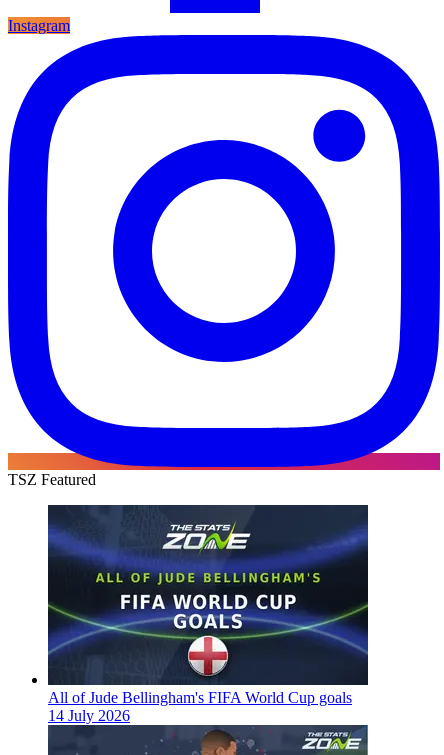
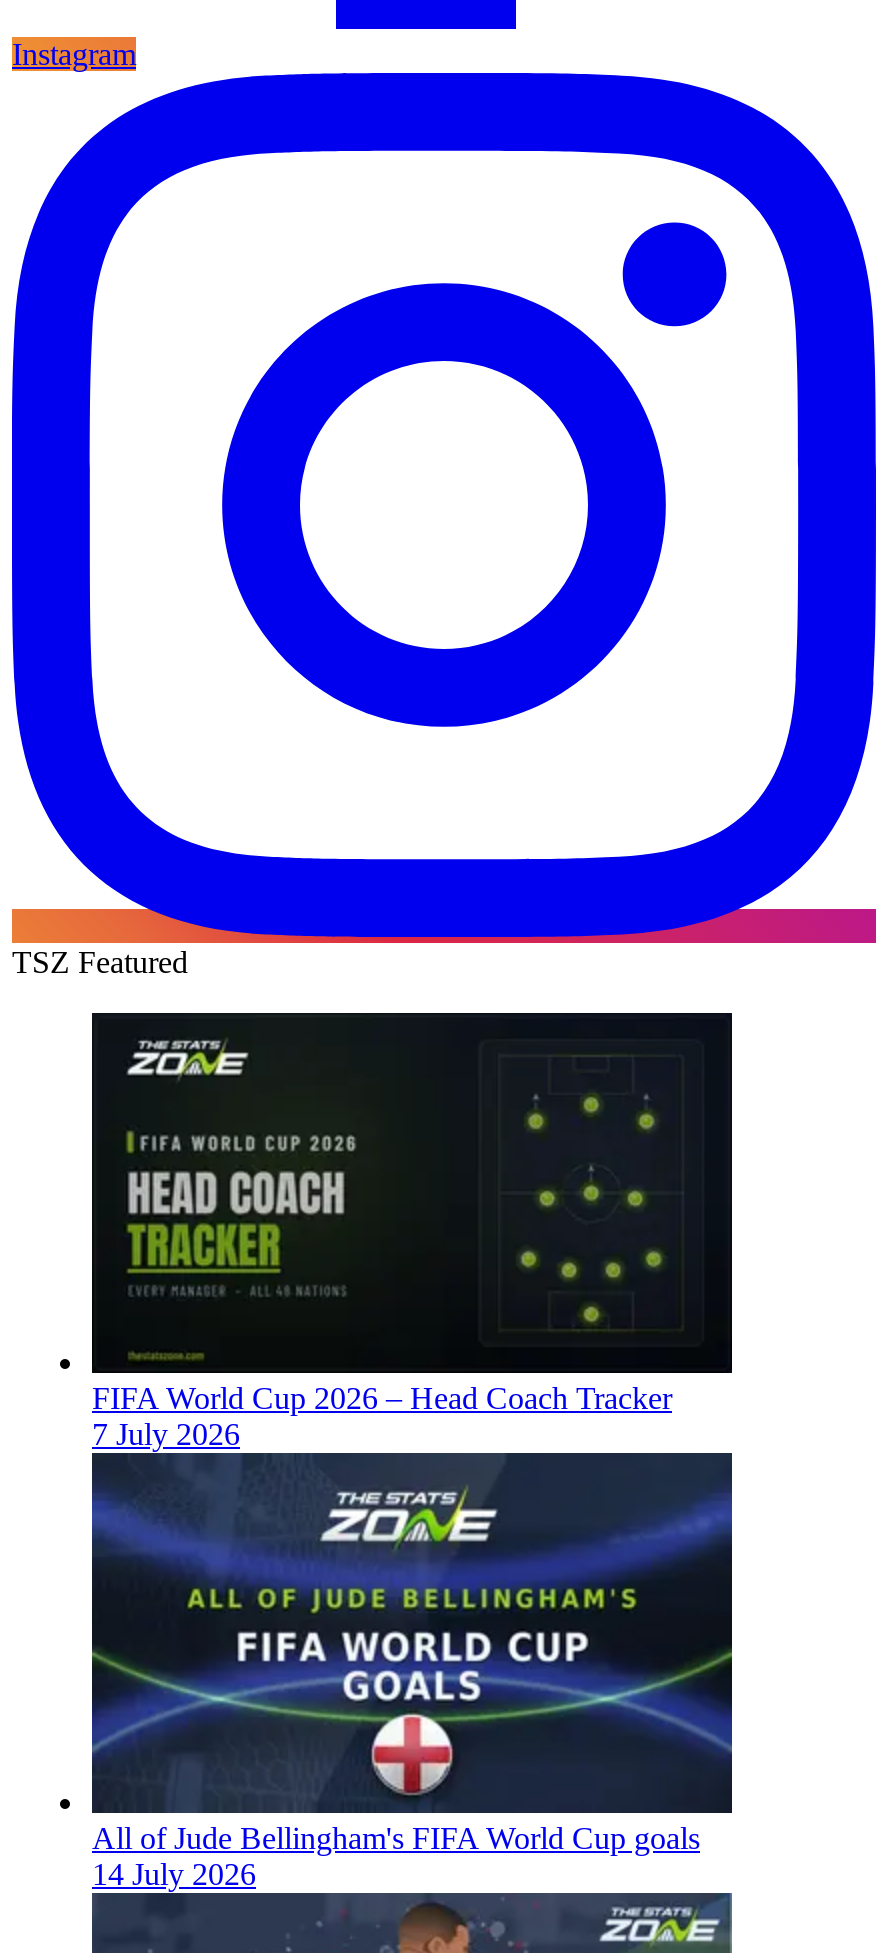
none -> [90,1013,734,1452] [image] | FIFA World Cup 2026 – Head Coach Tracker | 7 July 2026

